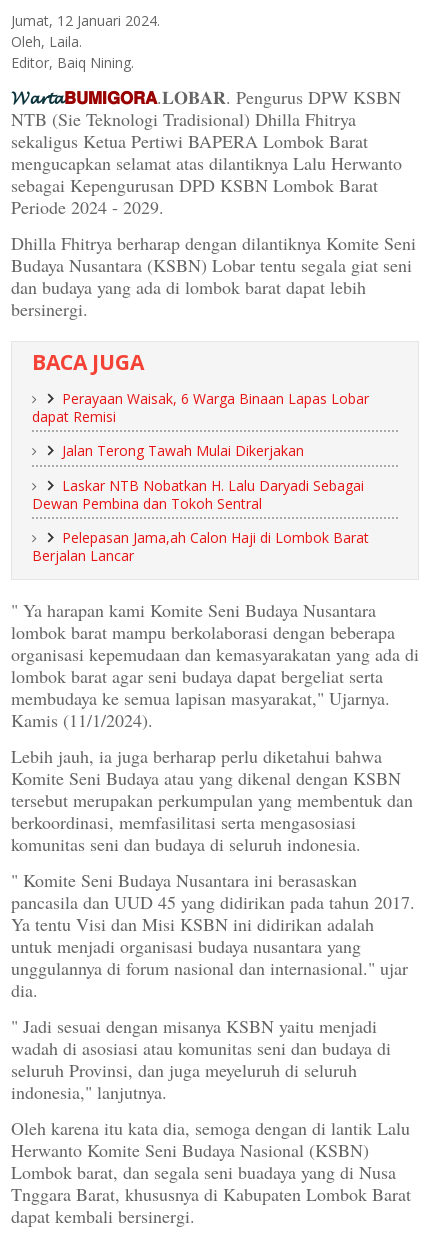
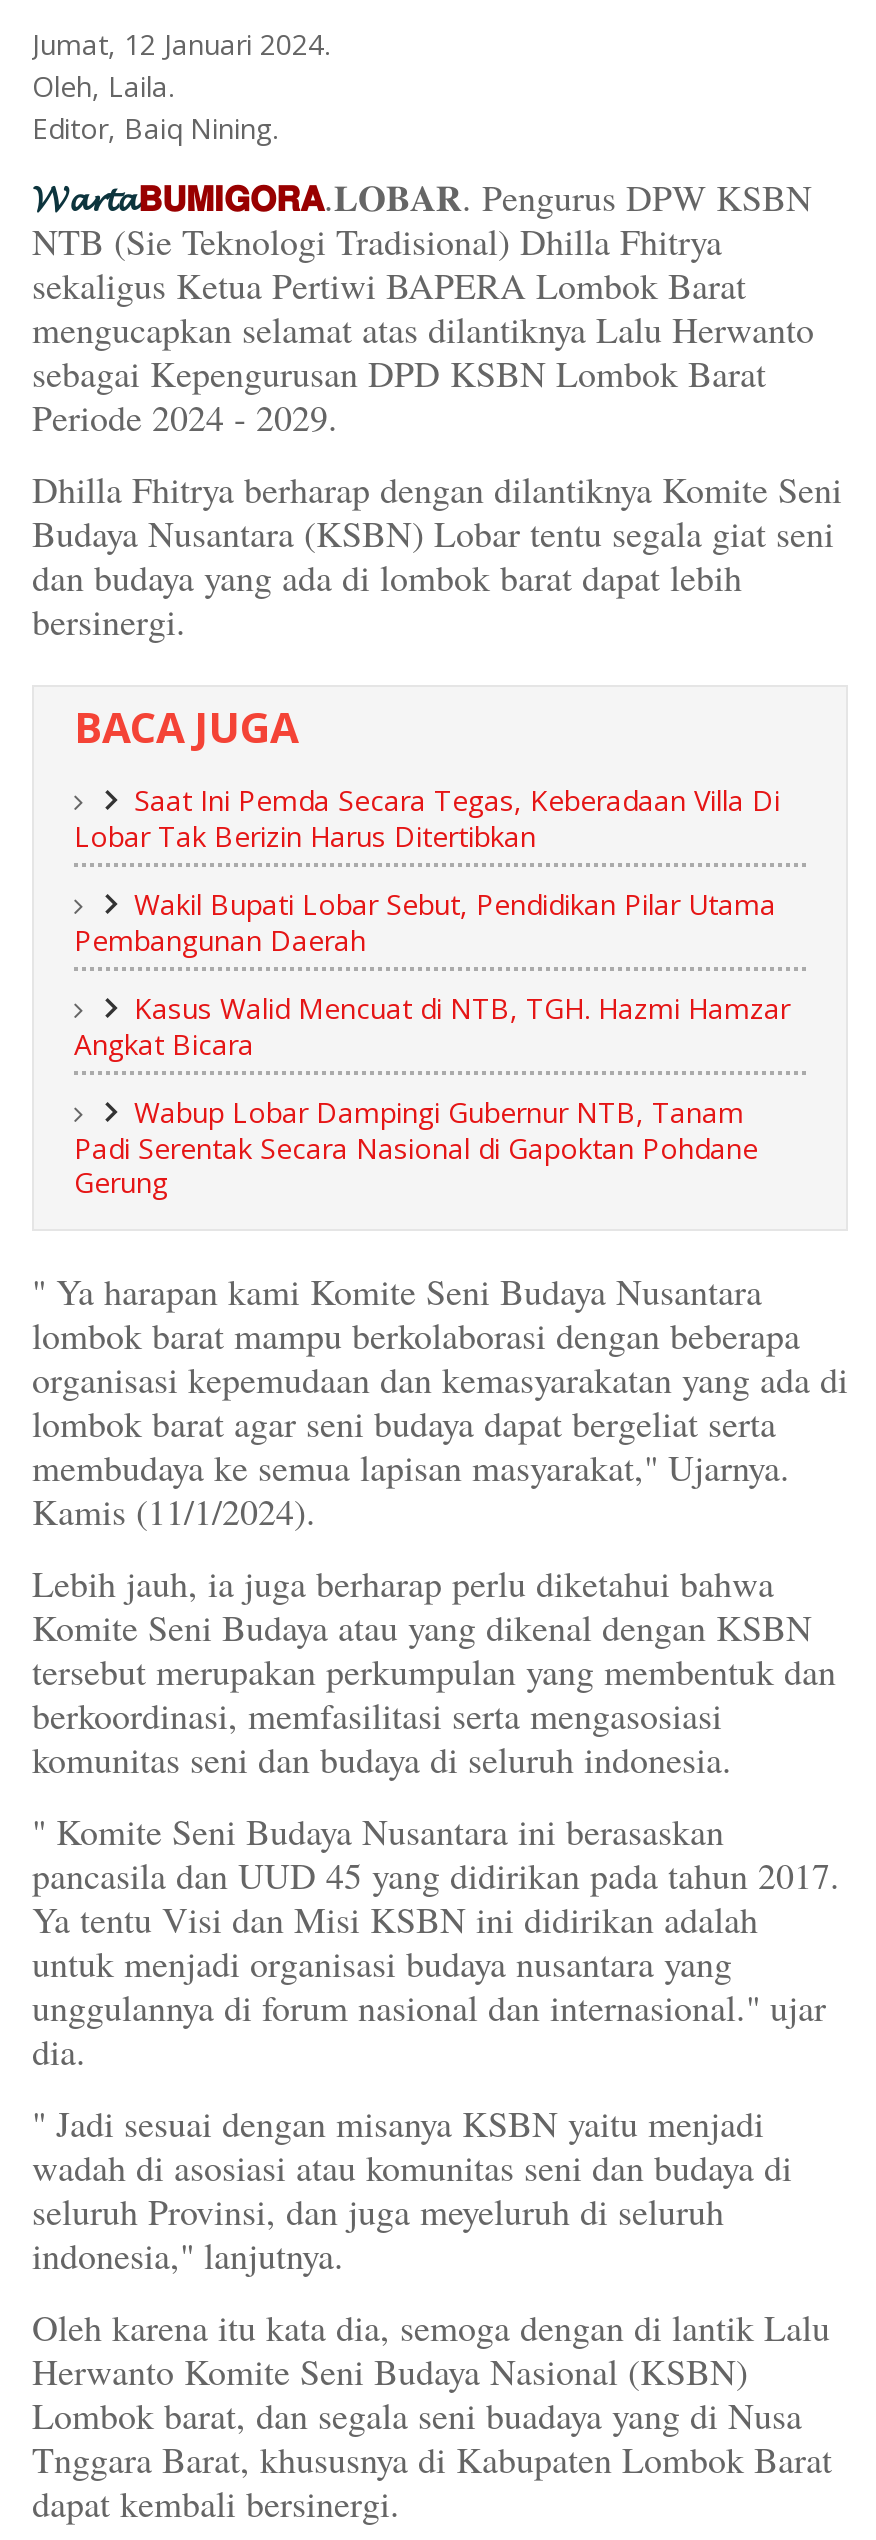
[32,389,369,426] Perayaan Waisak, 6 Warga Binaan Lapas Lobar | dapat Remisi -> [74,782,780,856] Saat Ini Pemda Secara Tegas, Keberadaan Villa Di | Lobar Tak Berizin Harus Ditertibkan
[62,441,304,460] Jalan Terong Tawah Mulai Dikerjakan -> [74,886,776,960] Wakil Bupati Lobar Sebut, Pendidikan Pilar Utama | Pembangunan Daerah
[32,476,364,513] Laskar NTB Nobatkan H. Lalu Daryadi Sebagai | Dewan Pembina dan Tokoh Sentral -> [74,990,790,1064] Kasus Walid Mencuat di NTB, TGH. Hazmi Hamzar | Angkat Bicara
[32,528,369,565] Pelepasan Jama,ah Calon Haji di Lombok Barat | Berjalan Lancar -> [74,1094,758,1202] Wabup Lobar Dampingi Gubernur NTB, Tanam | Padi Serentak Secara Nasional di Gapoktan Pohdane | Gerung

